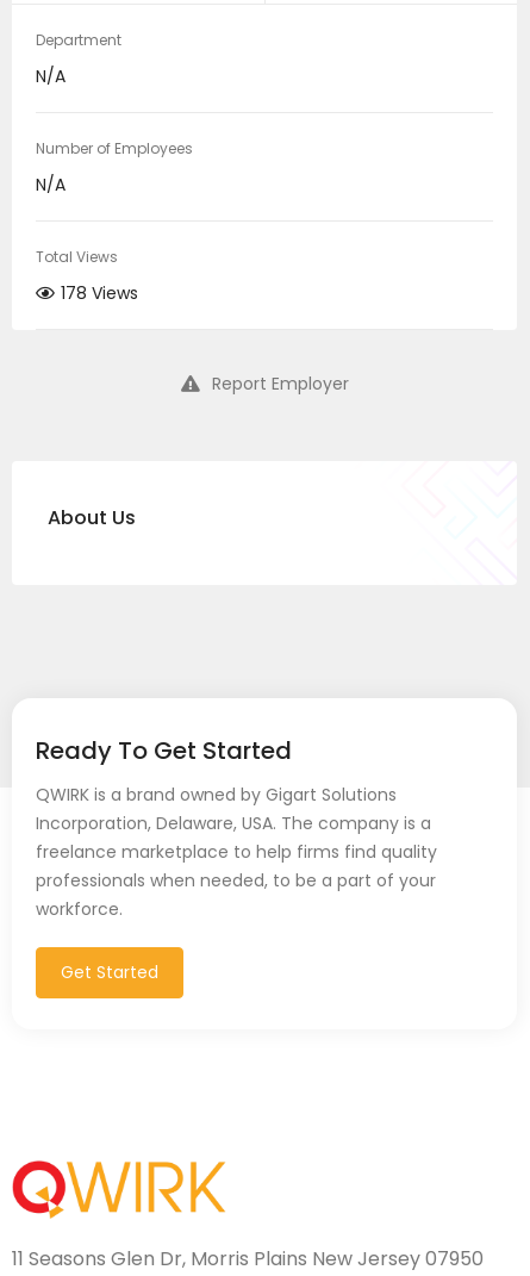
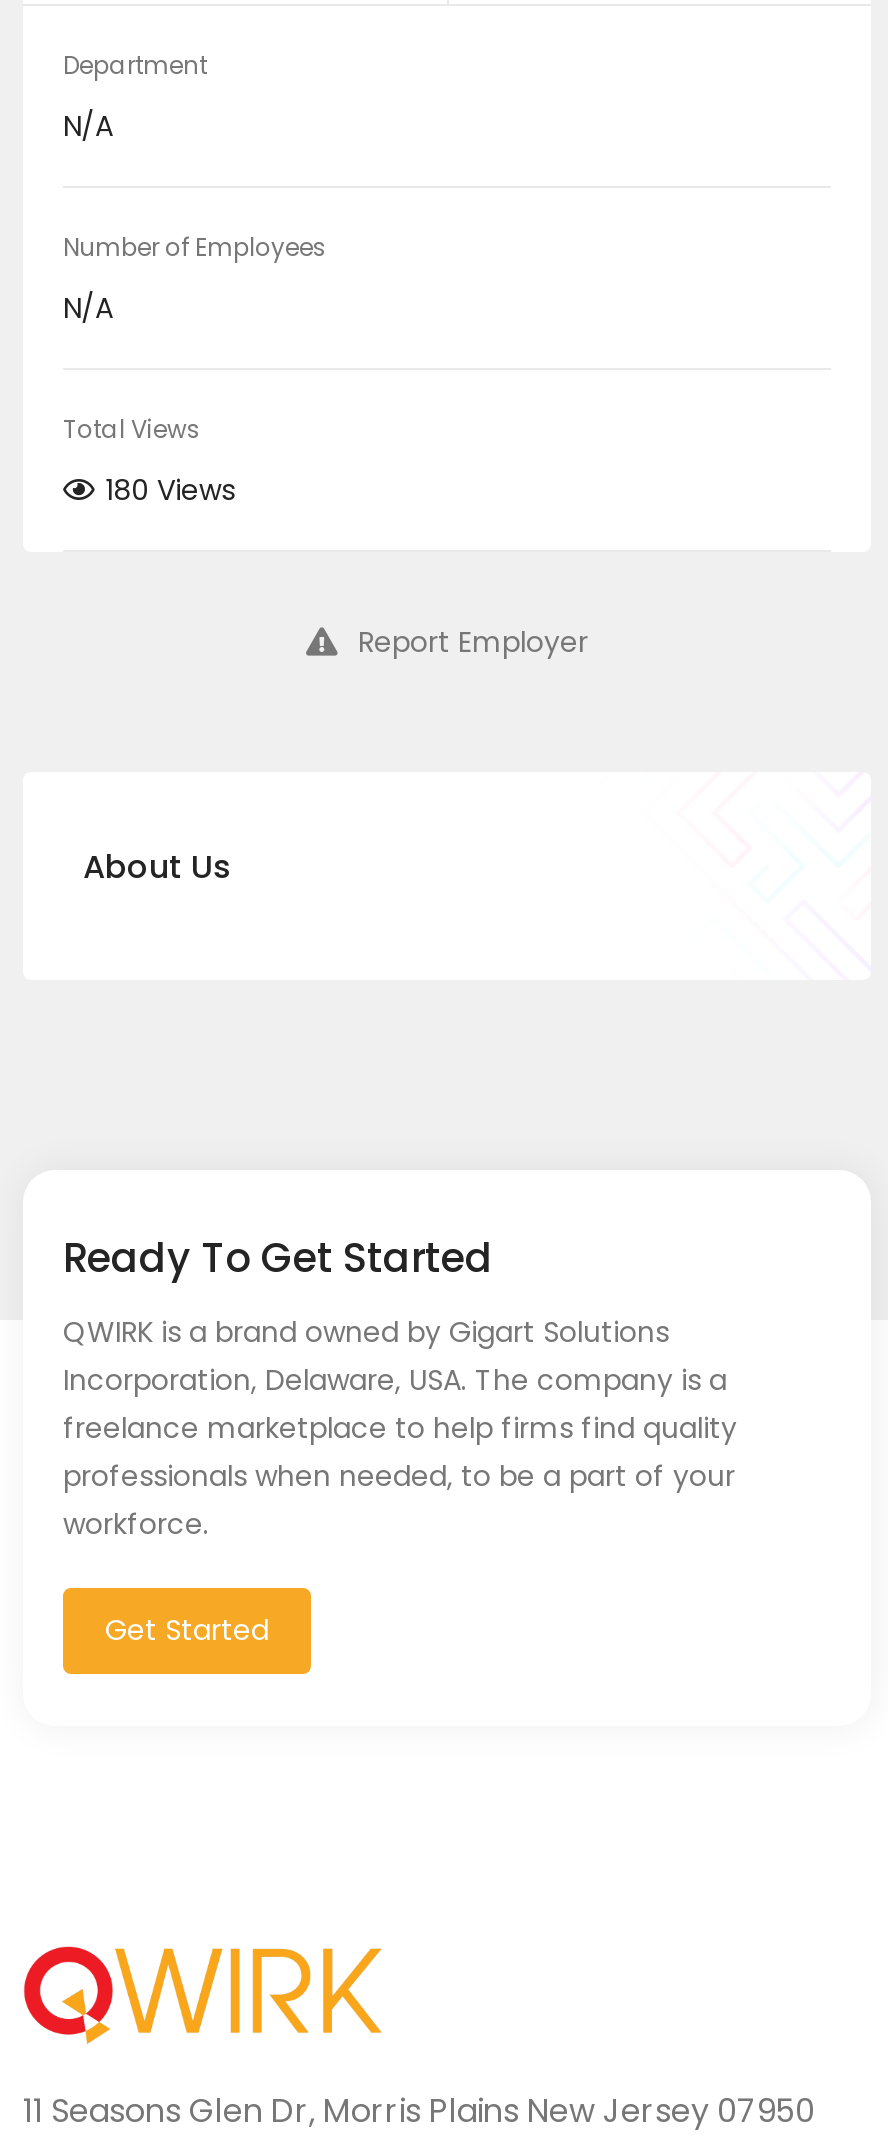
[61,281,138,305] 178 Views -> [105,470,235,510] 180 Views

